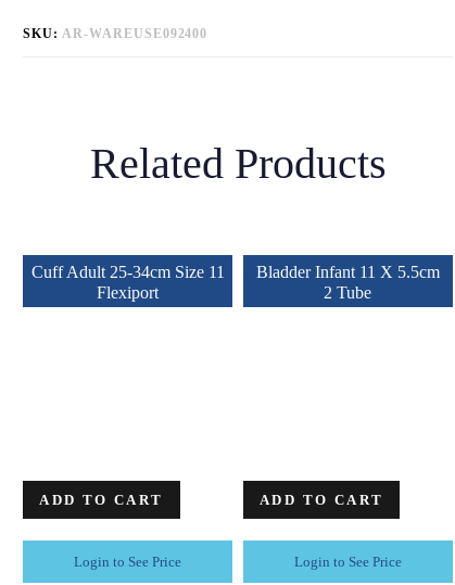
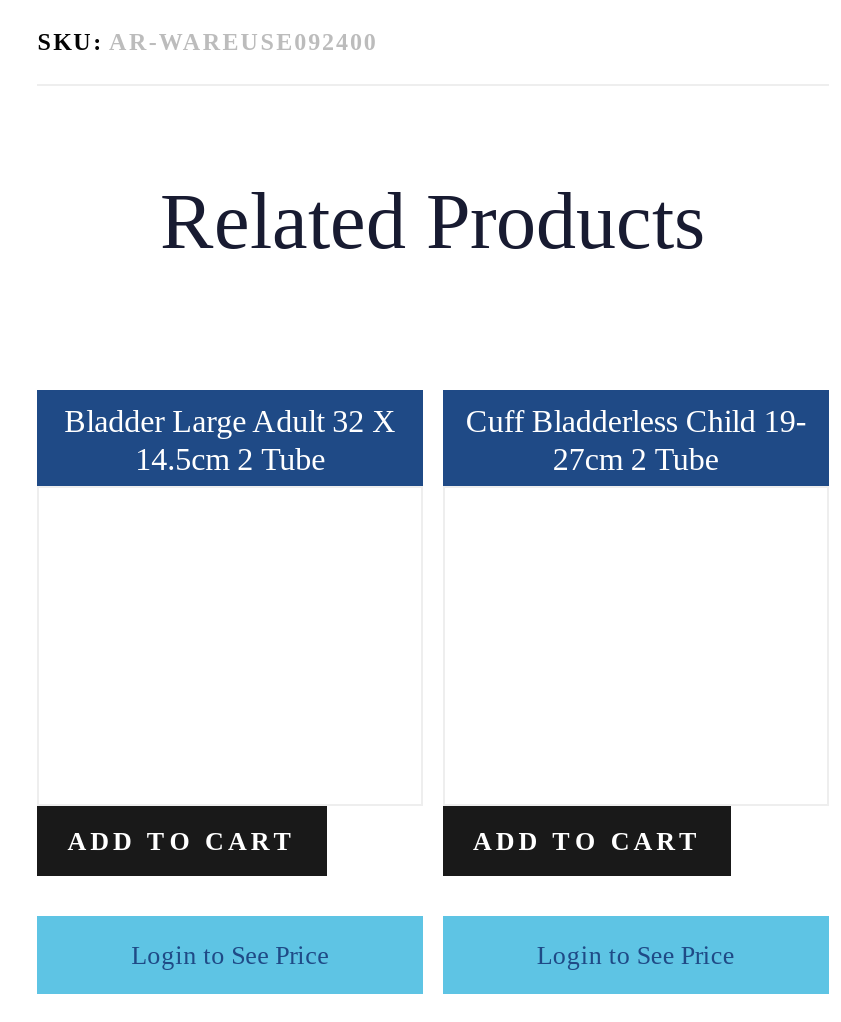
[31,263,224,302] Cuff Adult 25-34cm Size 11 | Flexiport -> [64,404,396,476] Bladder Large Adult 32 X | 14.5cm 2 Tube
[256,263,440,302] Bladder Infant 11 X 5.5cm | 2 Tube -> [466,404,806,476] Cuff Bladderless Child 19- | 27cm 2 Tube

